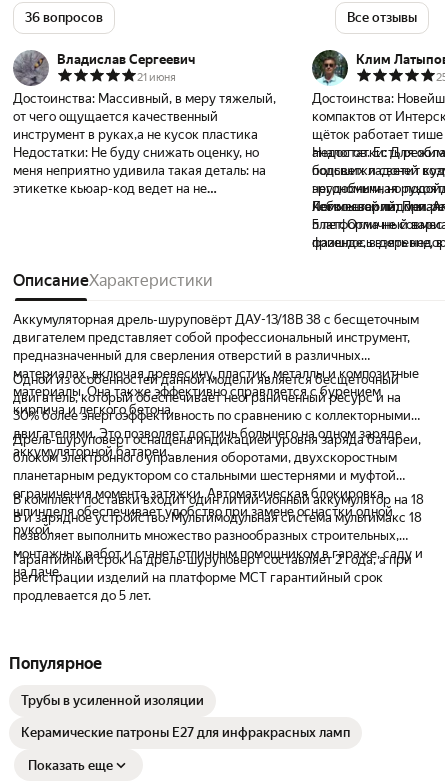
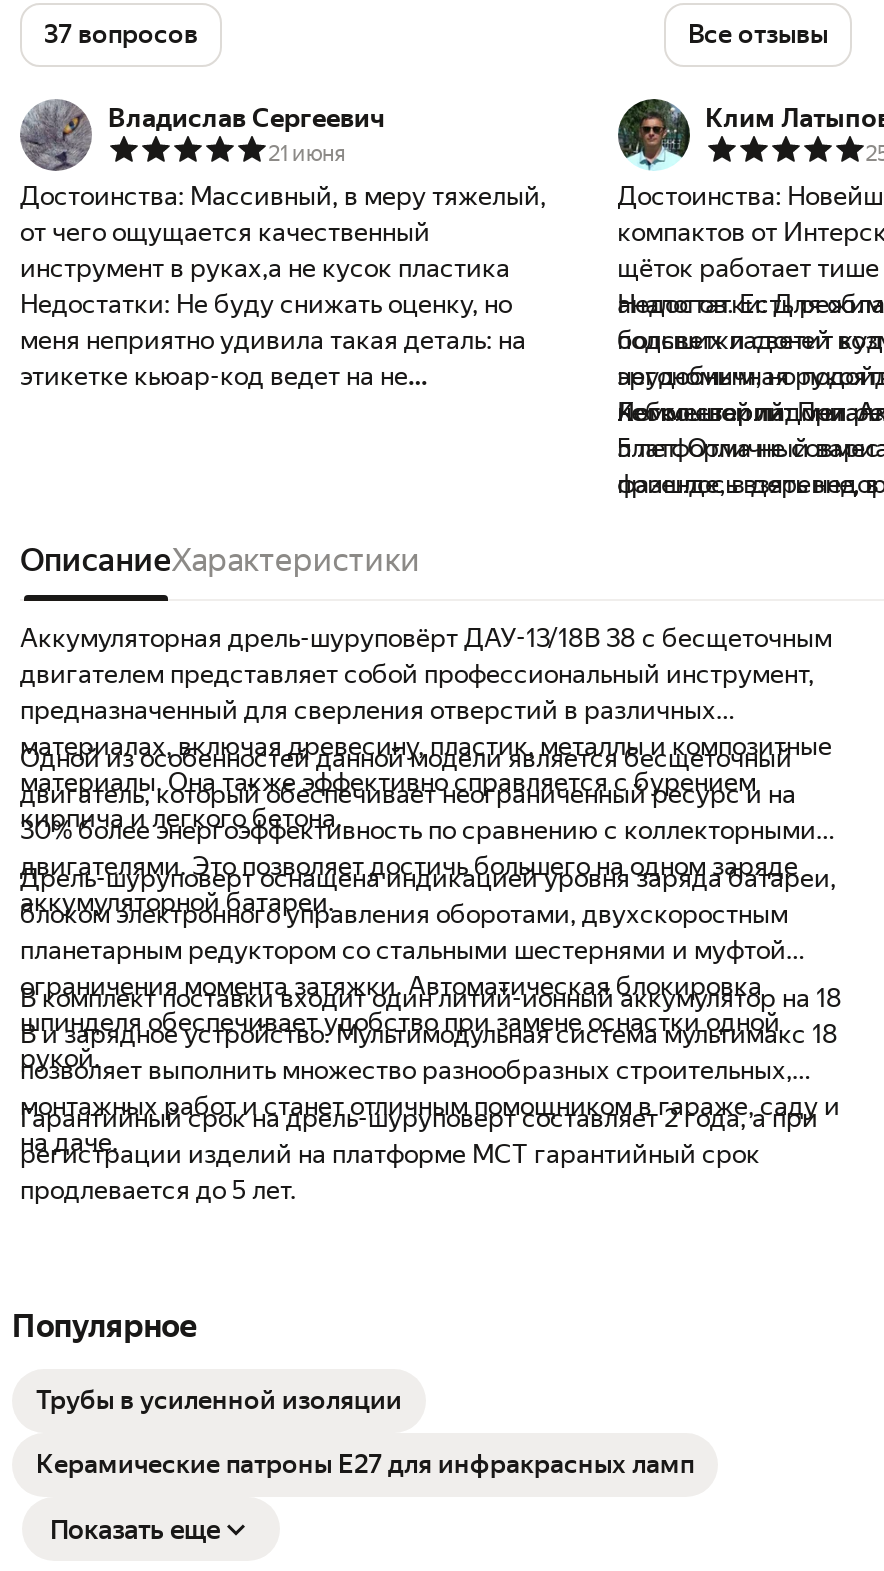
[25,10,103,25] 36 вопросов -> [44,19,198,49] 37 вопросов

